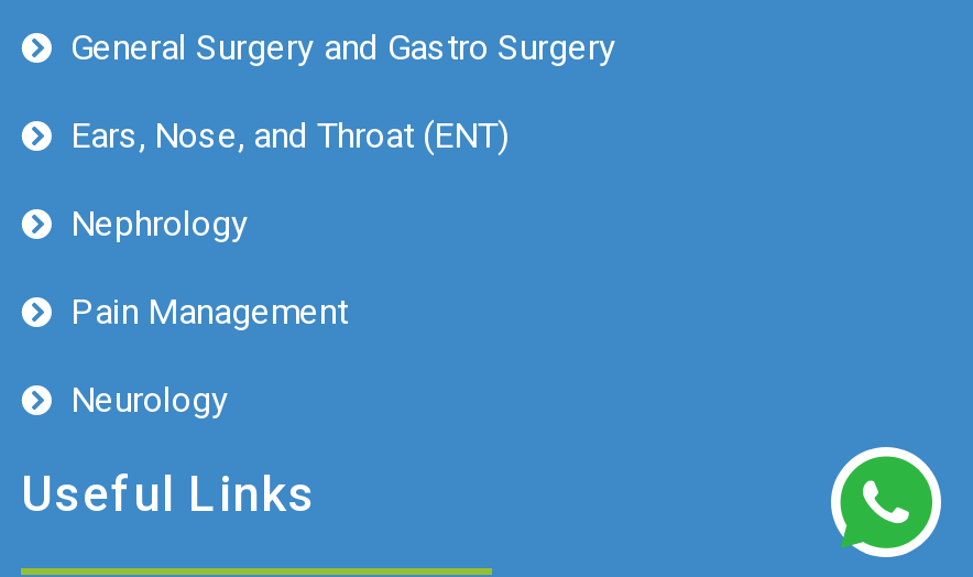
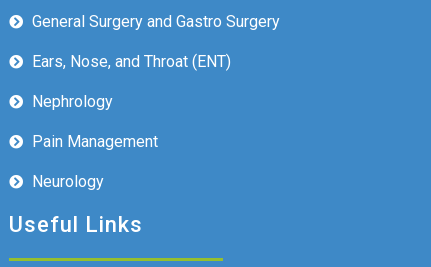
[829,445,943,559] [image] -> none

